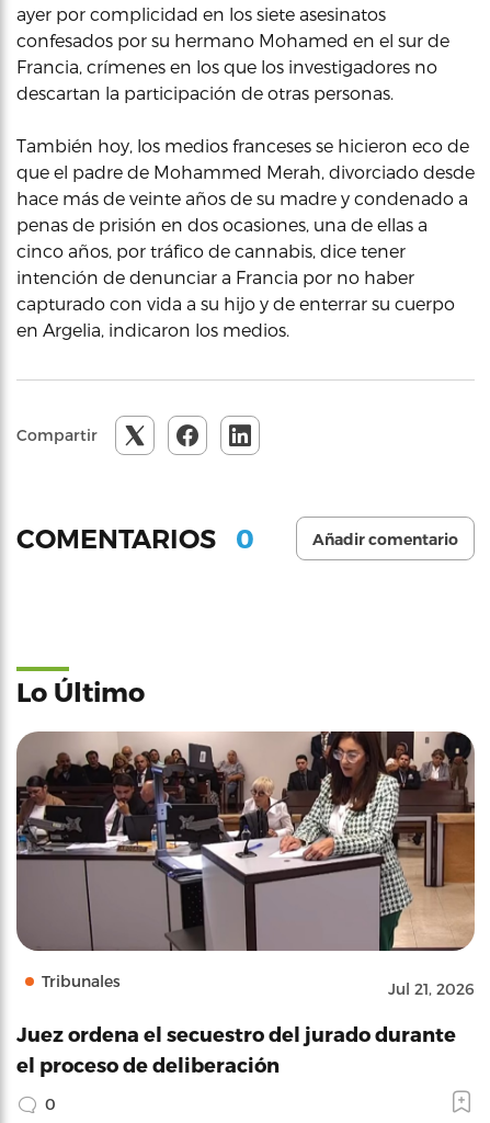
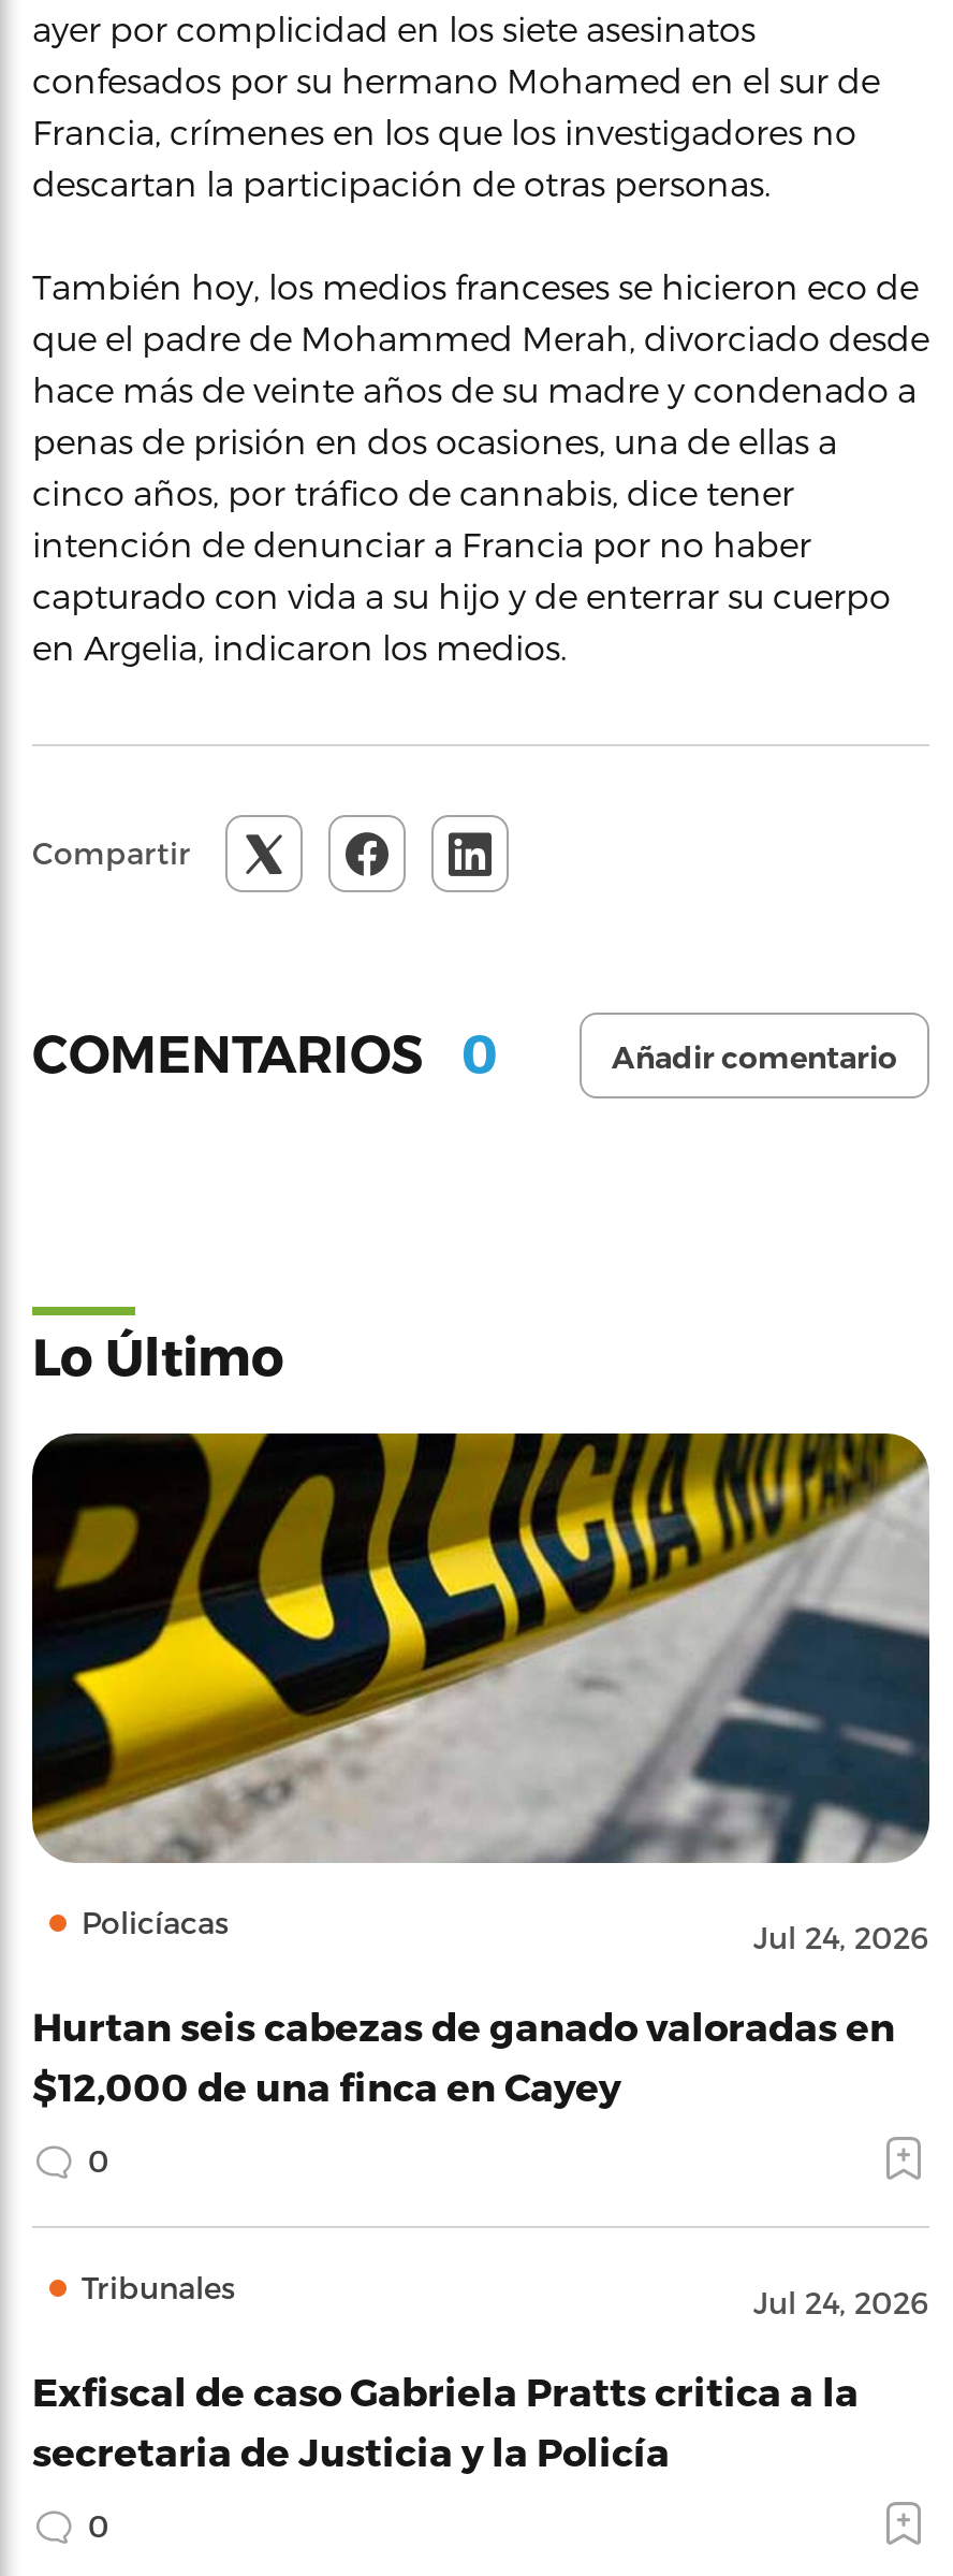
none -> [32,1903,929,2179] Policíacas | Jul 24, 2026 | Hurtan seis cabezas de ganado valoradas en | $12,000 de una finca en Cayey | 0
[15,730,476,951] [image] -> [30,1430,932,1864] [image]
[388,979,475,998] Jul 21, 2026 -> [753,2283,929,2319] Jul 24, 2026
[16,1022,456,1076] Juez ordena el secuestro del jurado durante | el proceso de deliberación -> [32,2367,859,2472] Exfiscal de caso Gabriela Pratts critica a la | secretaria de Justicia y la Policía

